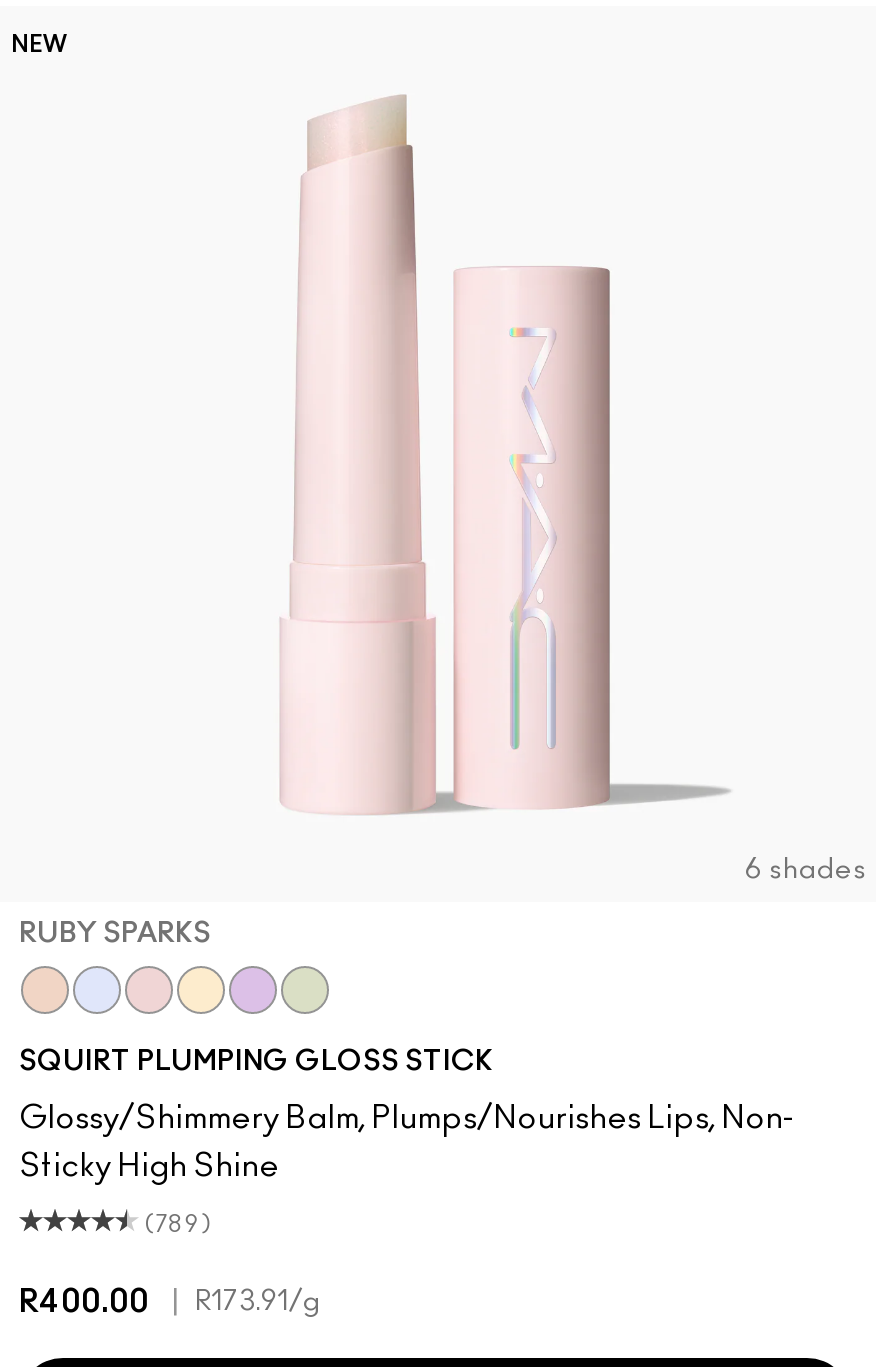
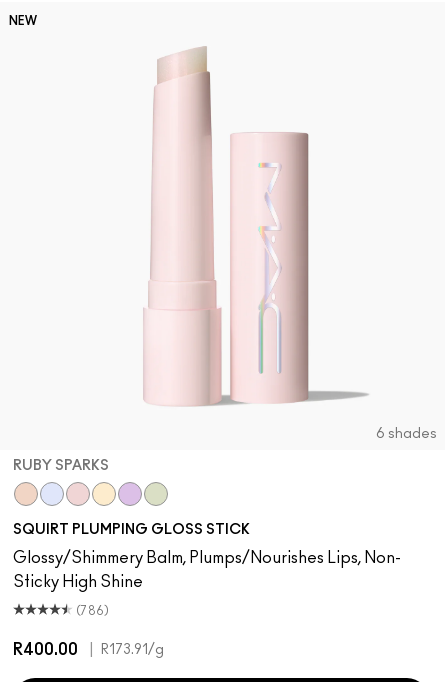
[145,1212,212,1236] (789) -> [76,604,109,616] (786)

